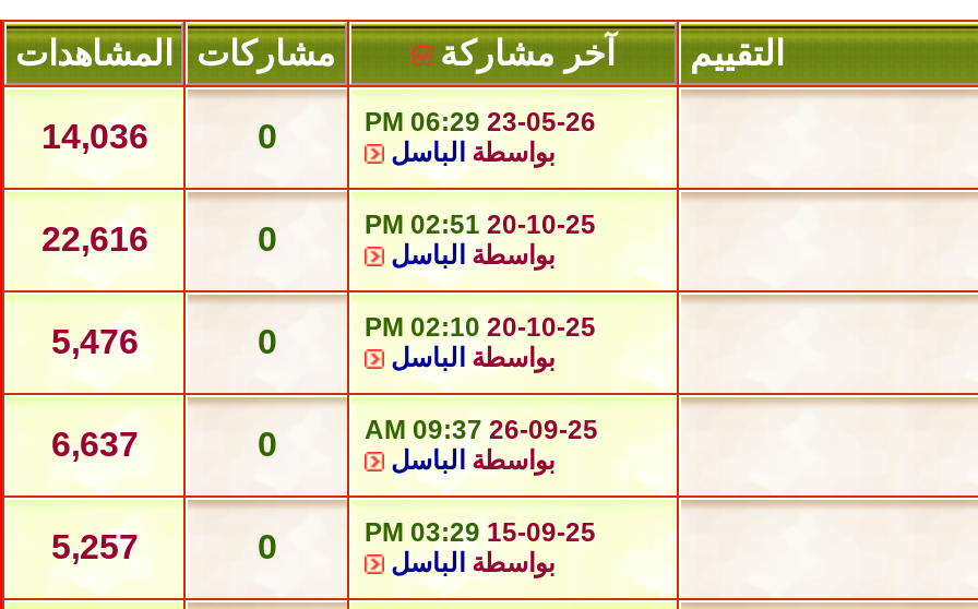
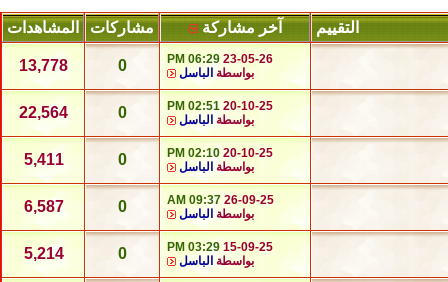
[41,118,148,155] 14,036 -> [19,57,68,74] 13,778
[41,220,148,258] 22,616 -> [19,104,68,121] 22,564
[51,323,139,360] 5,476 -> [23,151,63,168] 5,411
[51,426,139,463] 6,637 -> [23,198,63,215] 6,587
[51,528,139,565] 5,257 -> [23,245,63,262] 5,214

